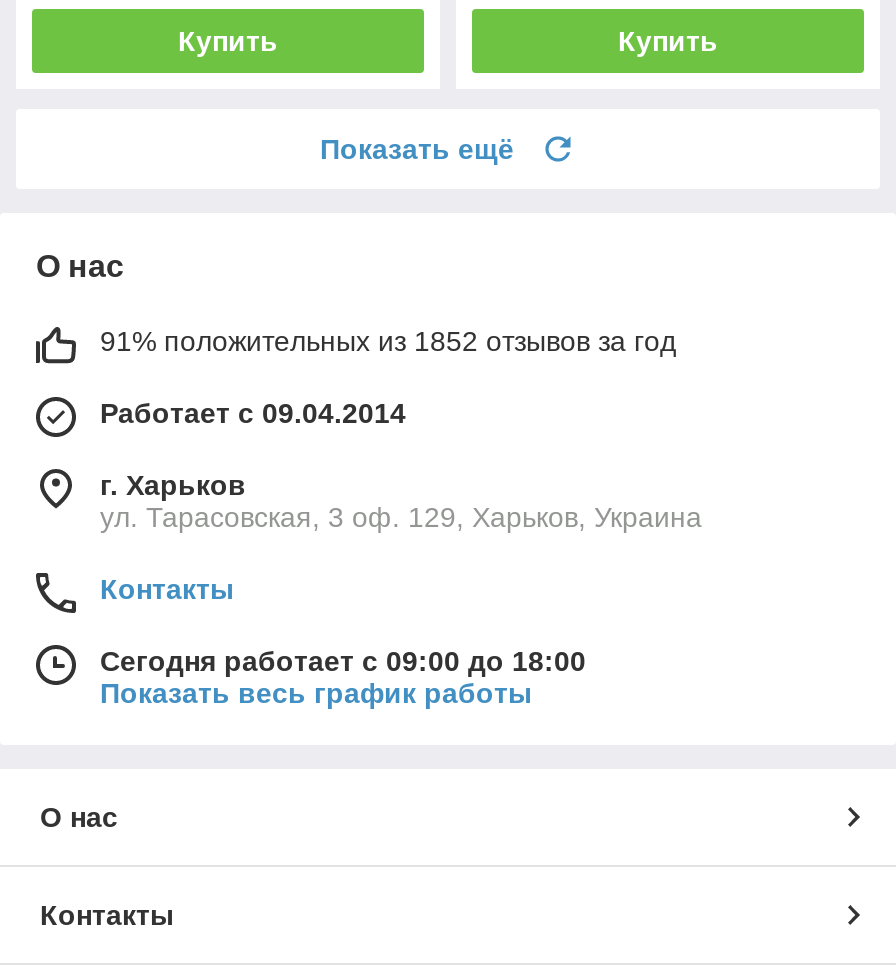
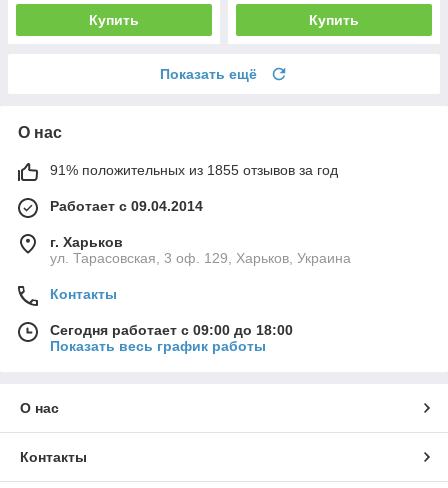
[100,325,676,357] 91% положительных из 1852 отзывов за год -> [50,162,338,178] 91% положительных из 1855 отзывов за год

